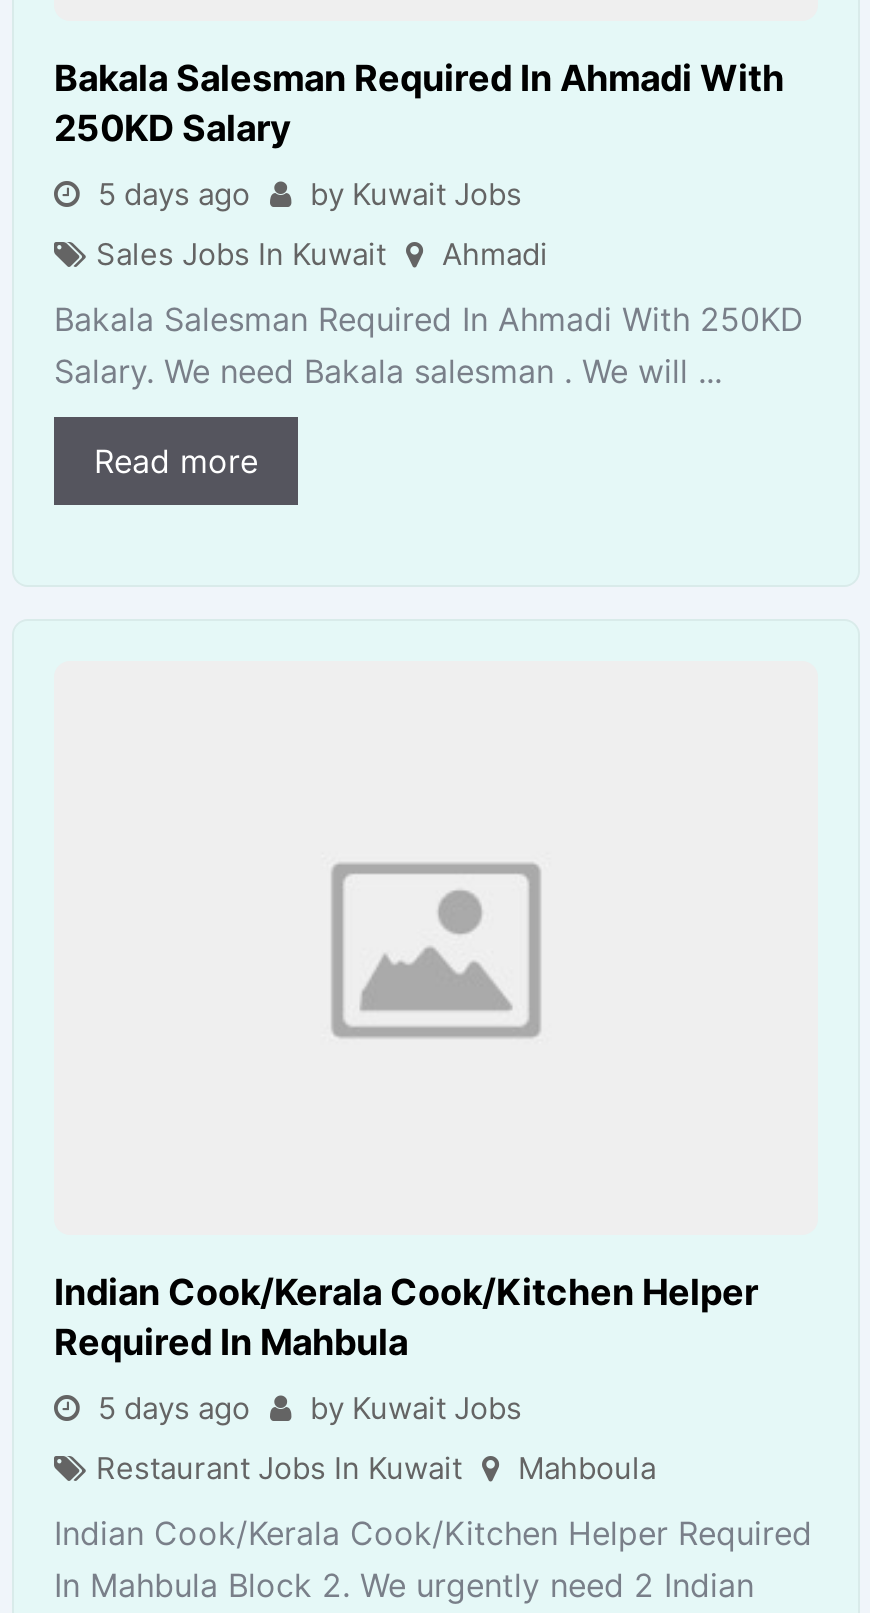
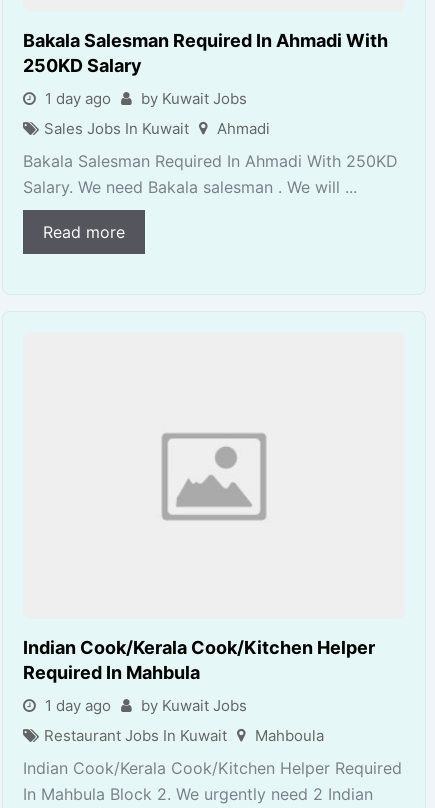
[90,175,522,213] 5 days ago by Kuwait Jobs -> [41,89,247,108] 1 day ago by Kuwait Jobs
[90,1388,522,1426] 5 days ago by Kuwait Jobs -> [41,695,247,714] 1 day ago by Kuwait Jobs

